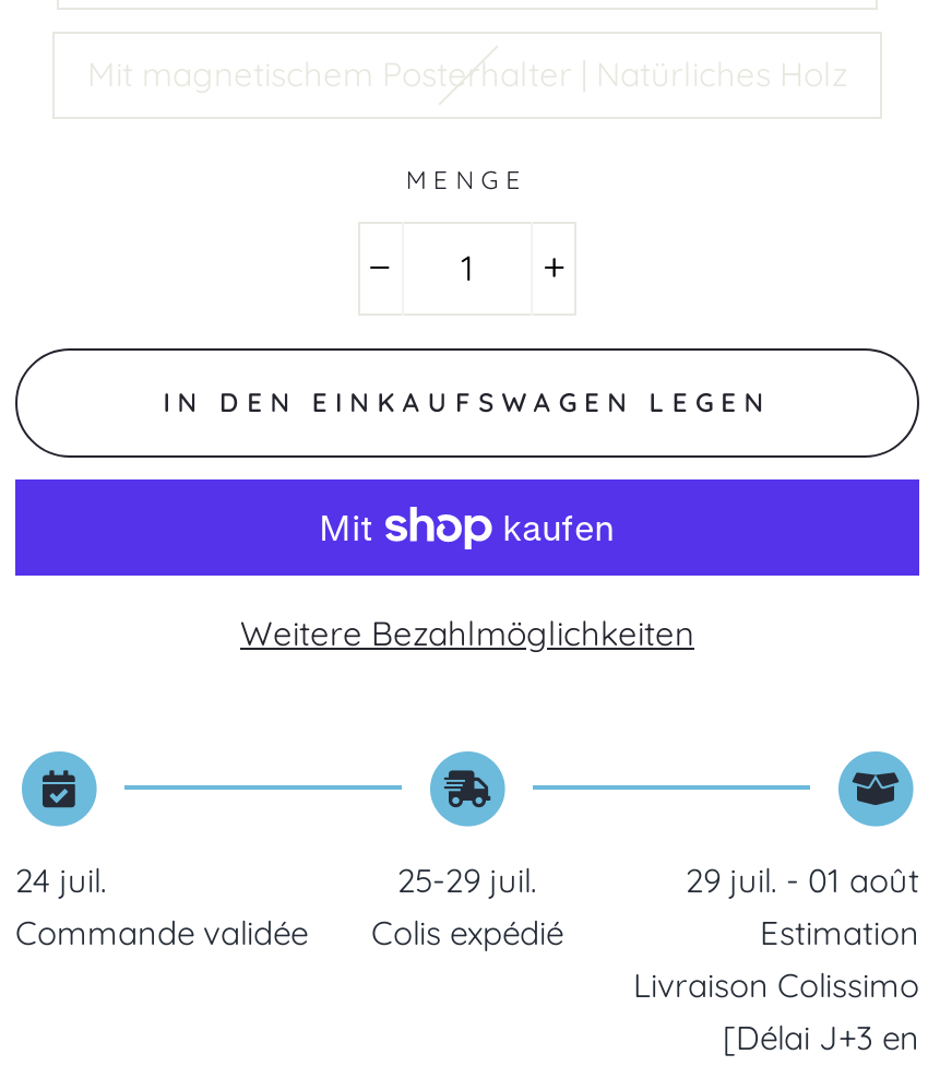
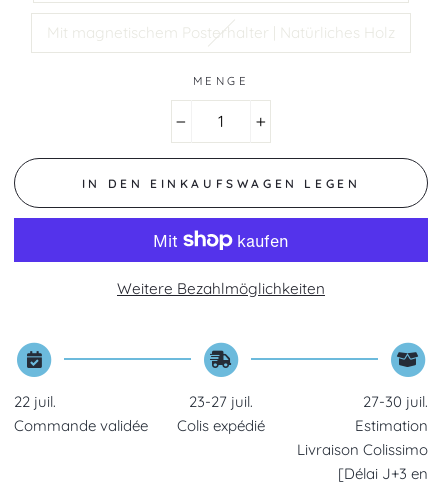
[15,859,107,901] 24 juil. -> [14,392,56,411] 22 juil.
[397,859,537,901] 25-29 juil. -> [189,392,253,411] 23-27 juil.
[686,859,919,901] 29 juil. - 01 août -> [363,392,428,411] 27-30 juil.

